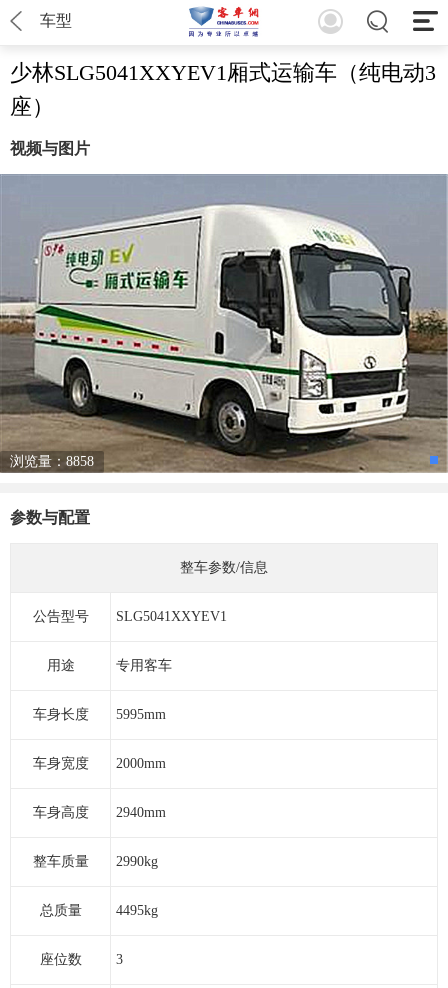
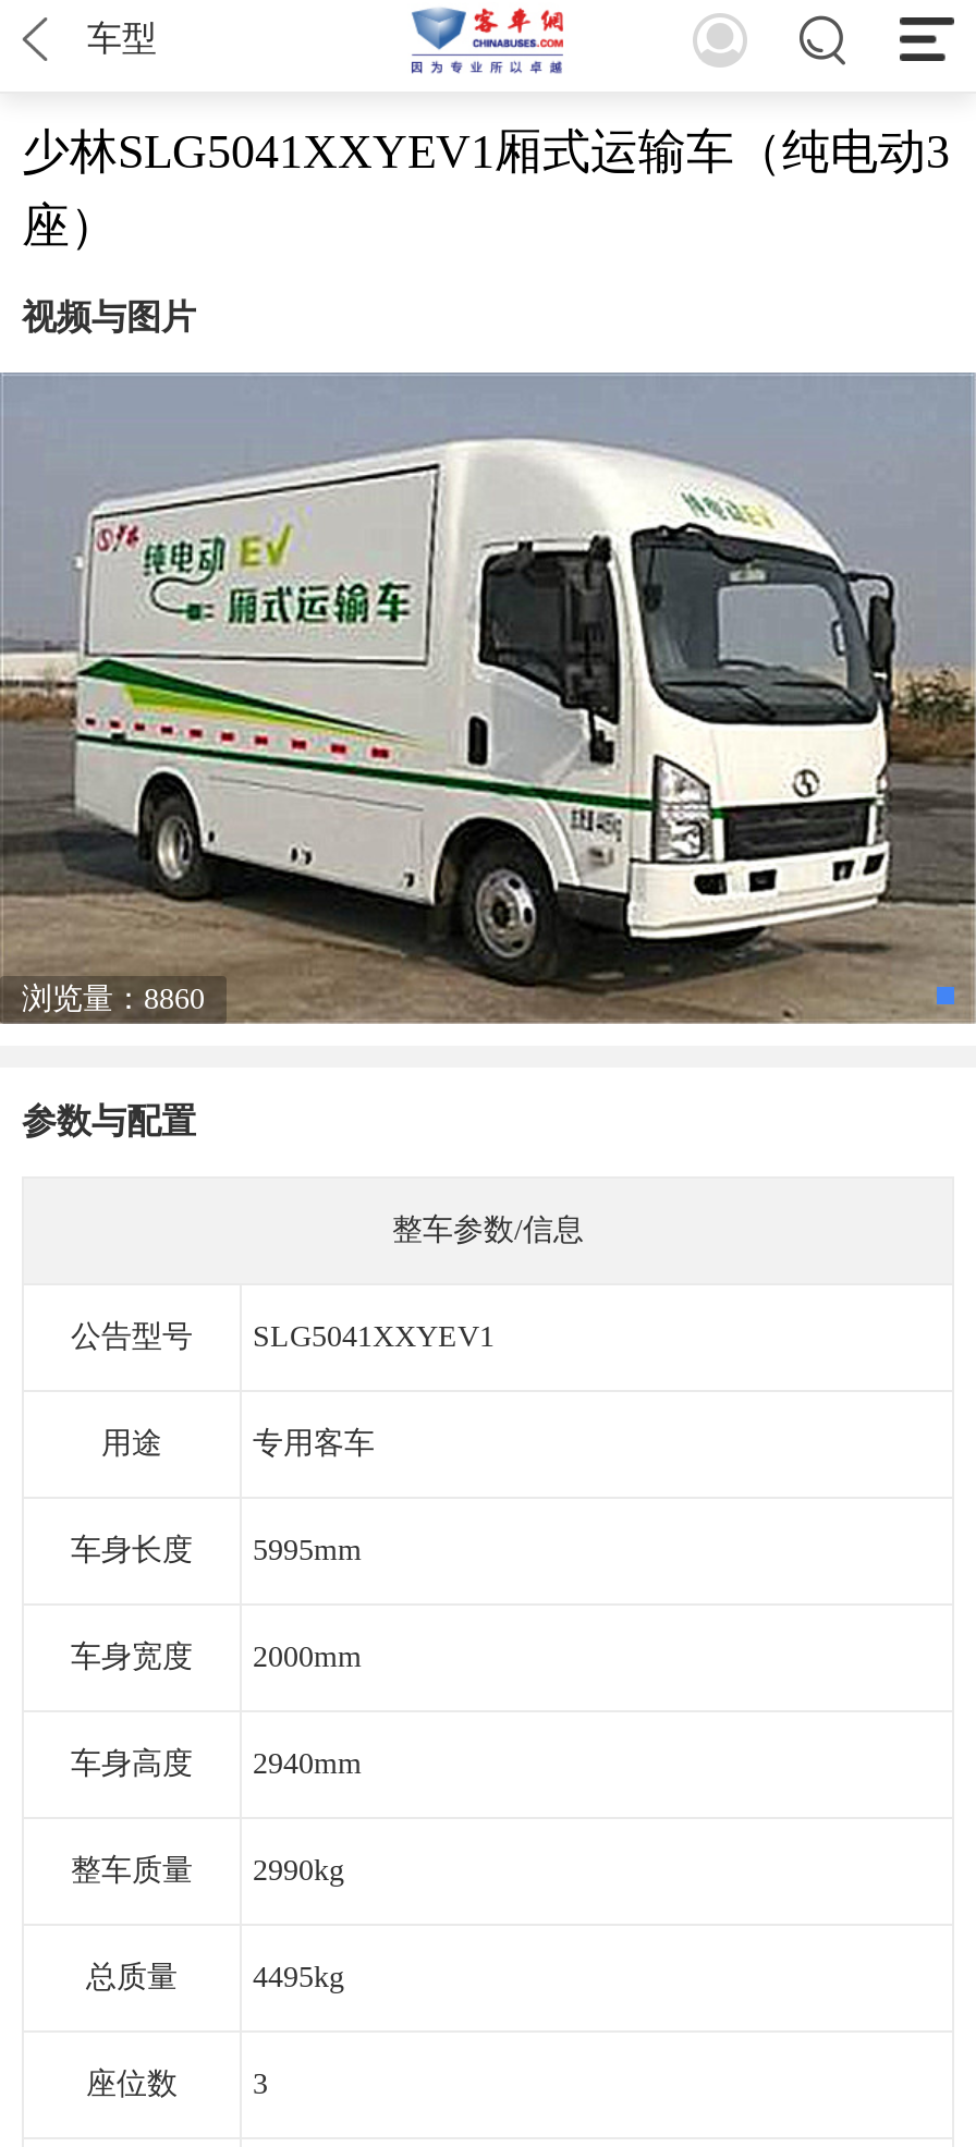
[10,454,94,469] 浏览量：8858 -> [22,982,205,1015] 浏览量：8860

